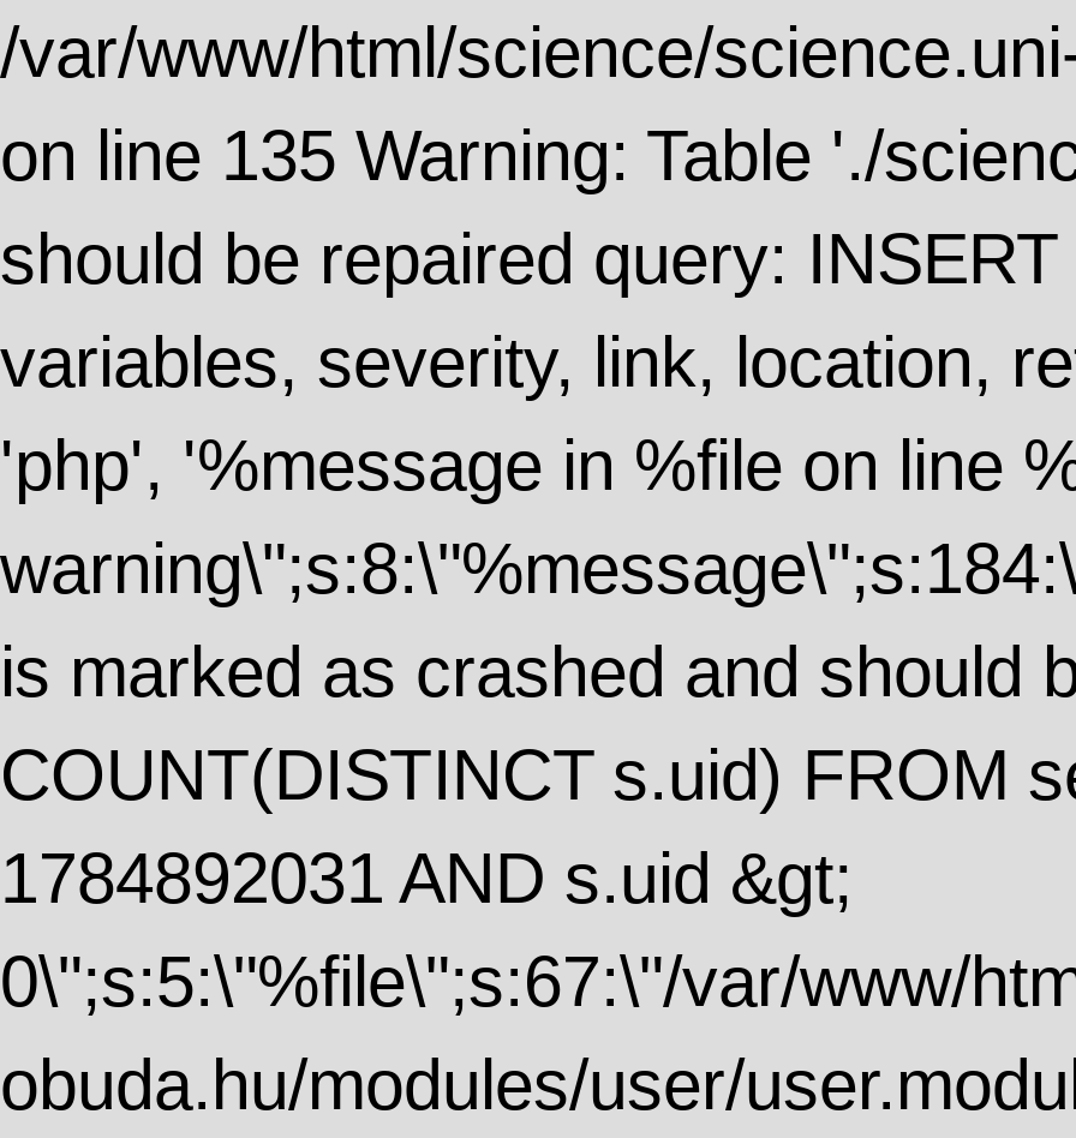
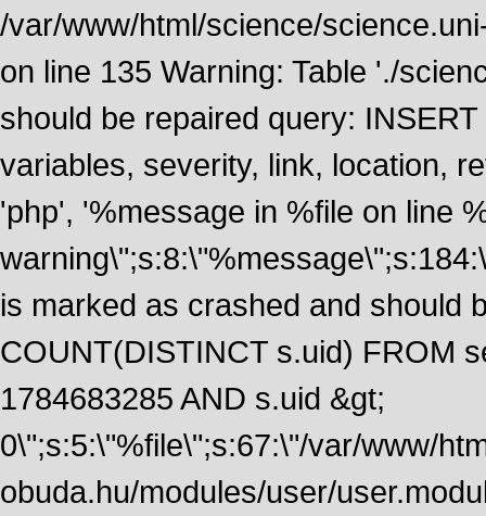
[0,838,853,917] 1784892031 AND s.uid &gt; -> [0,380,385,416] 1784683285 AND s.uid &gt;

